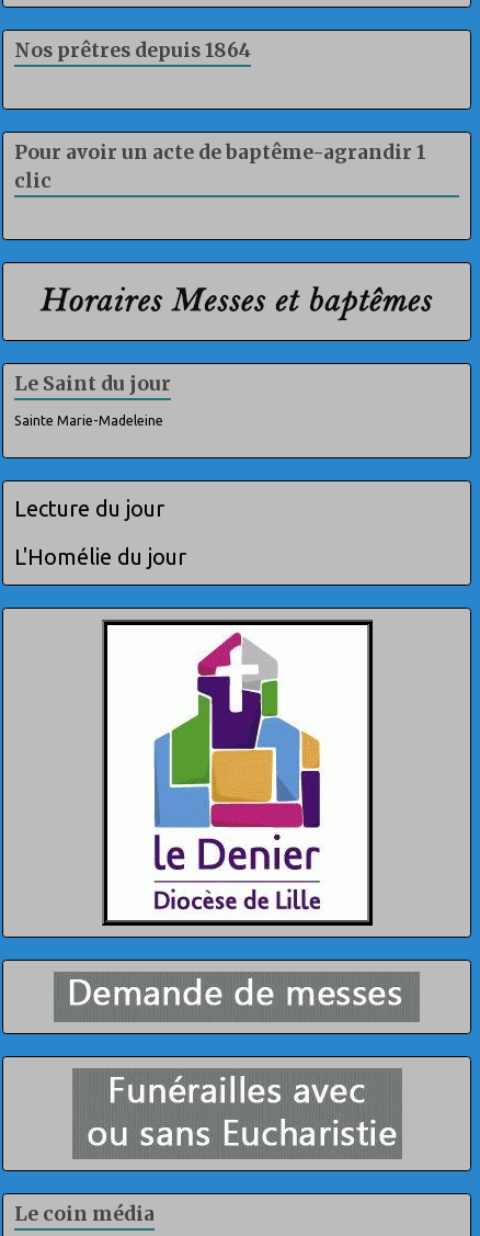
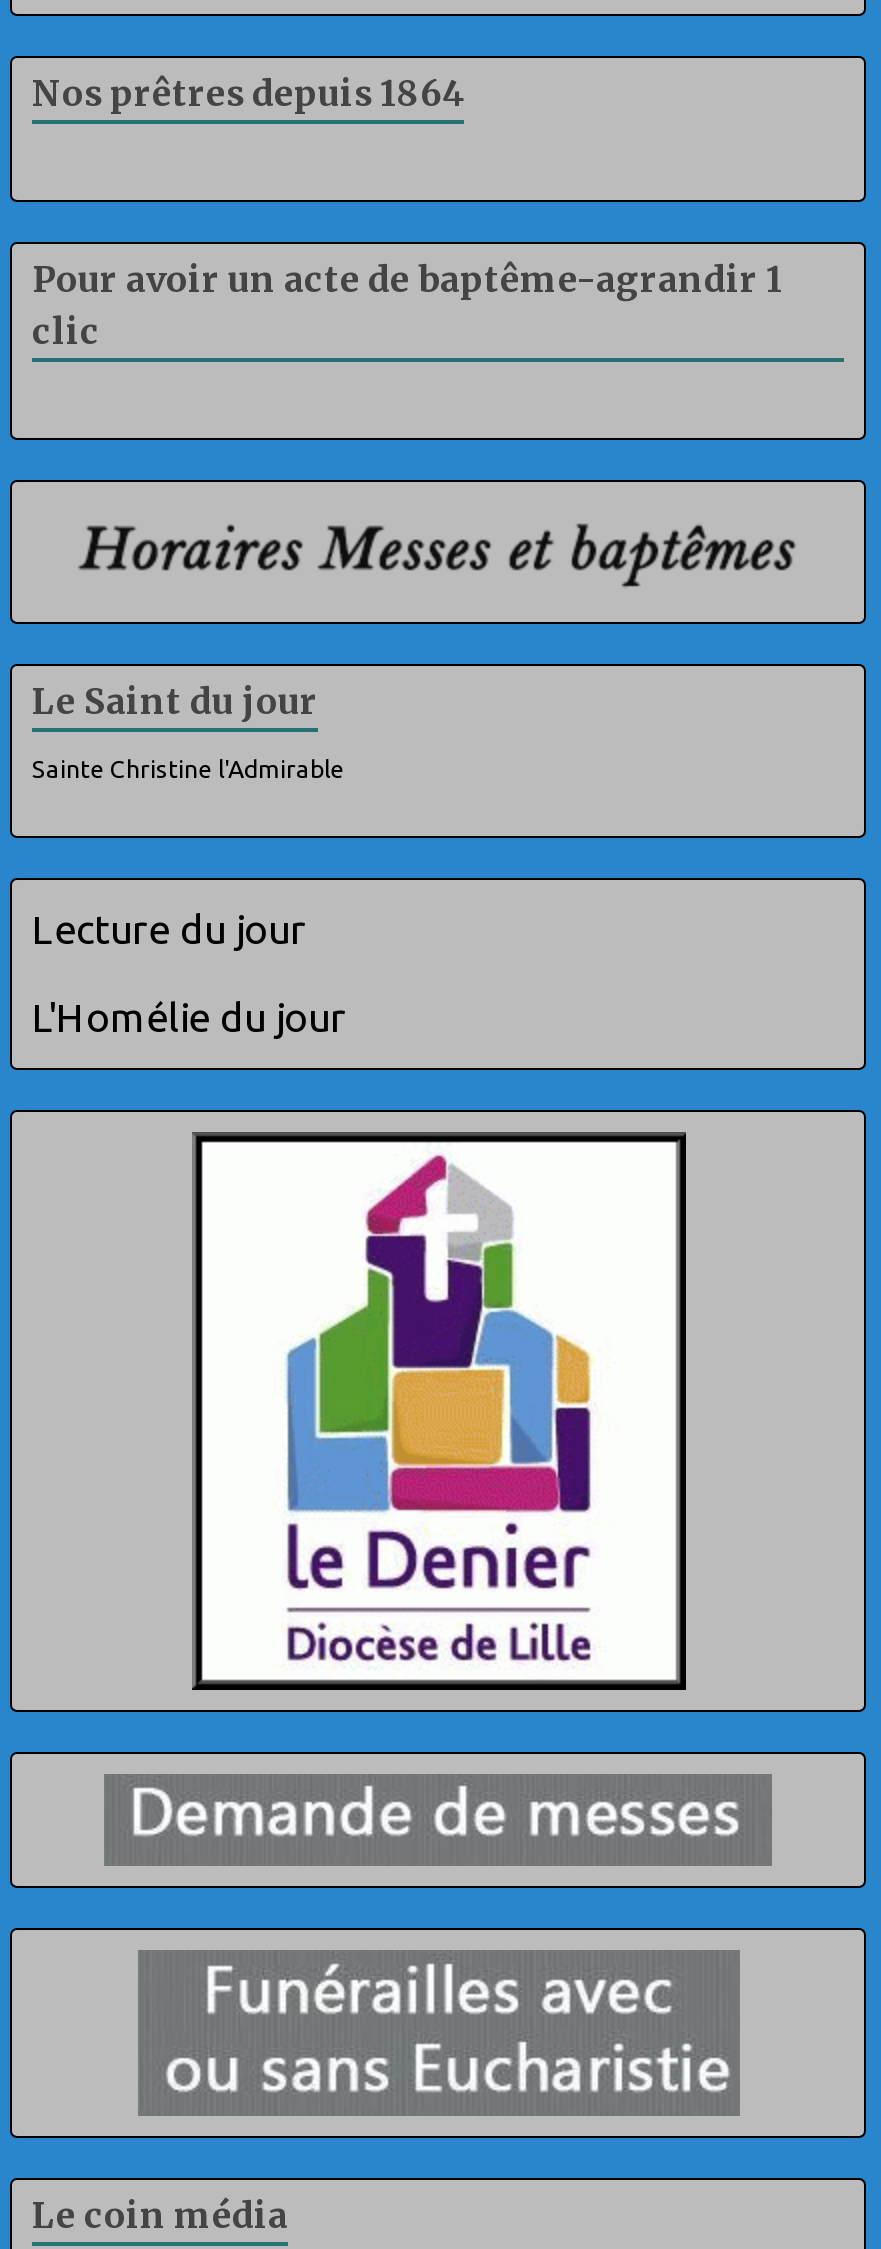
[14,414,163,428] Sainte Marie-Madeleine -> [32,756,344,782] Sainte Christine l'Admirable

